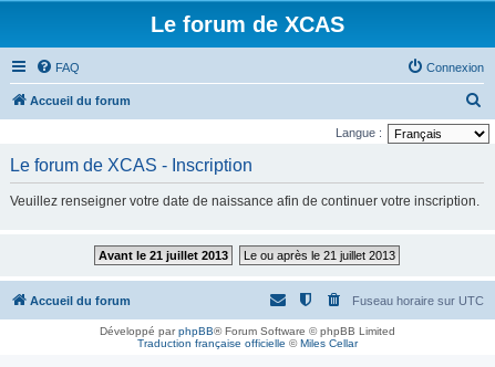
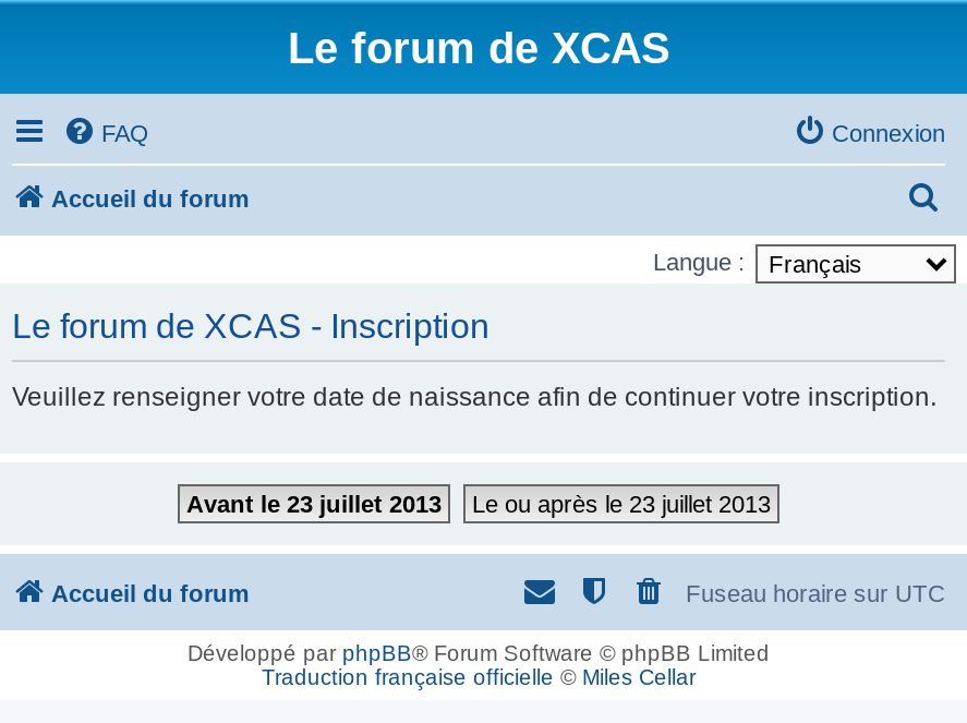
[99,249,228,262] Avant le 21 juillet 2013 -> [186,491,442,517] Avant le 23 juillet 2013
[244,249,395,262] Le ou après le 21 juillet 2013 -> [472,491,771,517] Le ou après le 23 juillet 2013

